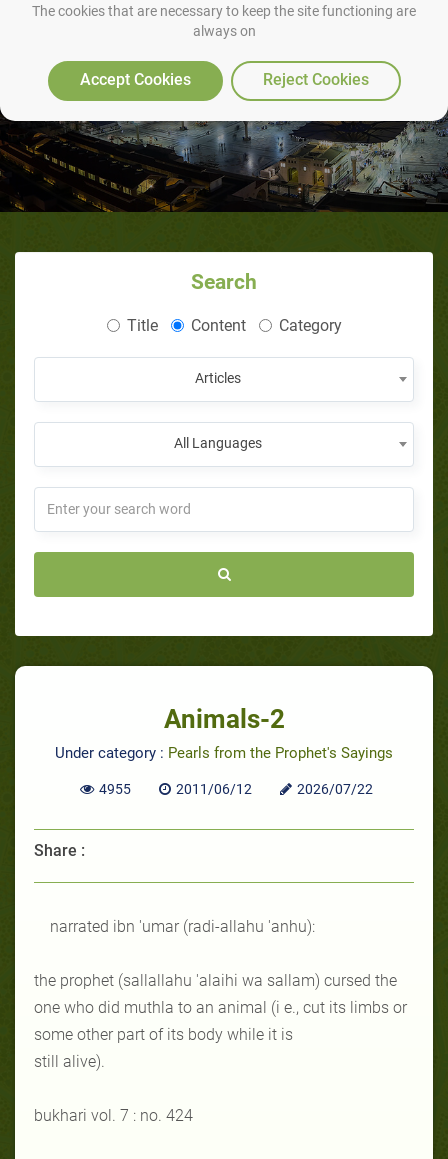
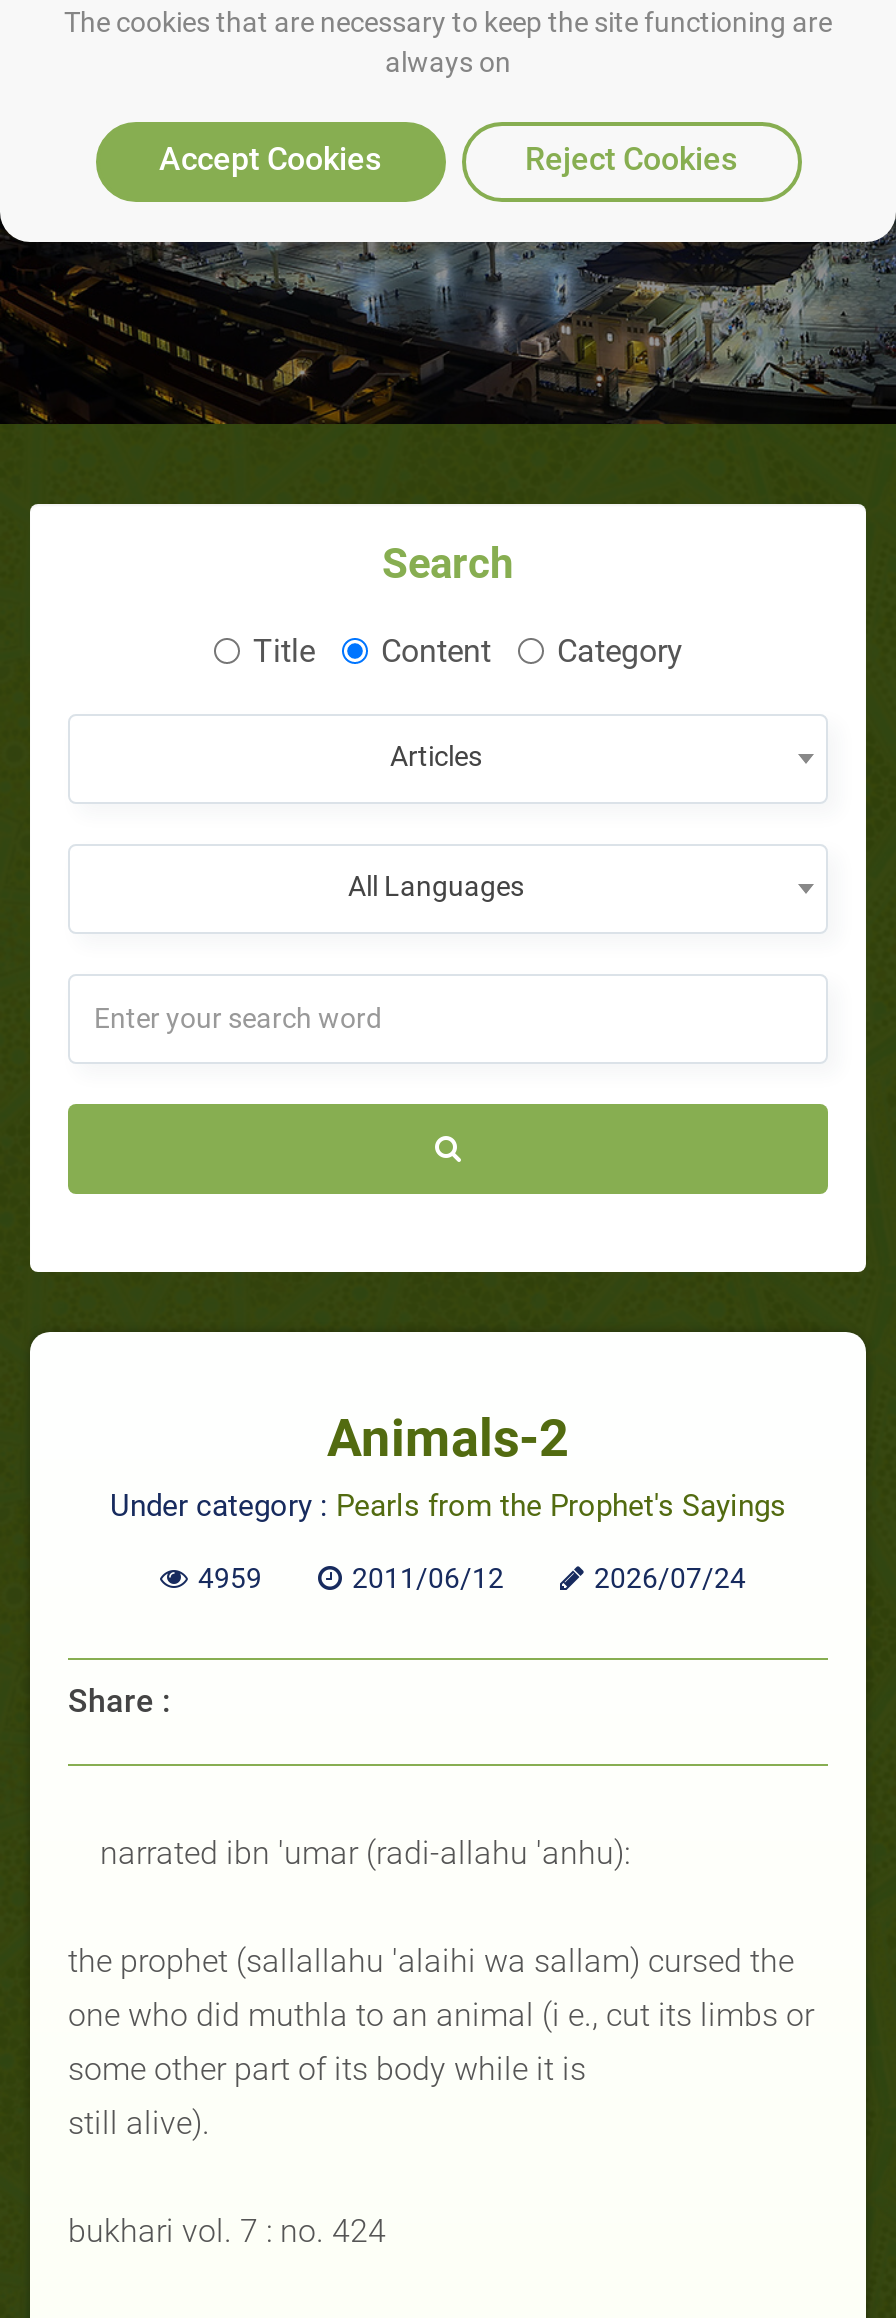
[99,781,131,797] 4955 -> [198,1561,262,1593] 4959
[297,781,373,797] 2026/07/22 -> [594,1561,746,1593] 2026/07/24

